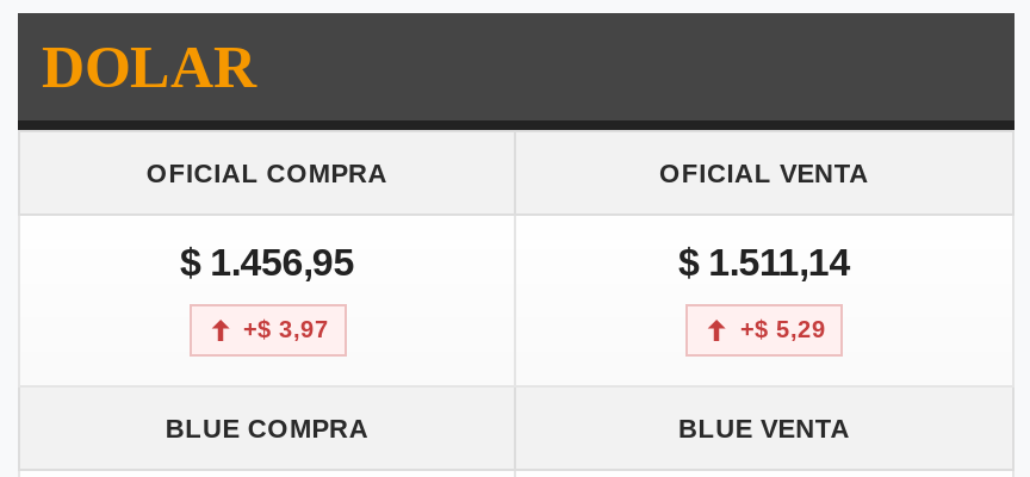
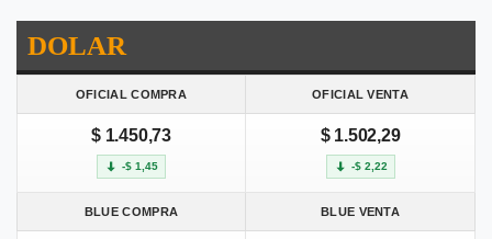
[180,243,354,284] $ 1.456,95 -> [91,127,171,145] $ 1.450,73
[678,243,850,284] $ 1.511,14 -> [320,127,400,145] $ 1.502,29
[243,317,329,343] +$ 3,97 -> [122,161,158,173] -$ 1,45
[740,317,826,343] +$ 5,29 -> [351,161,387,173] -$ 2,22

